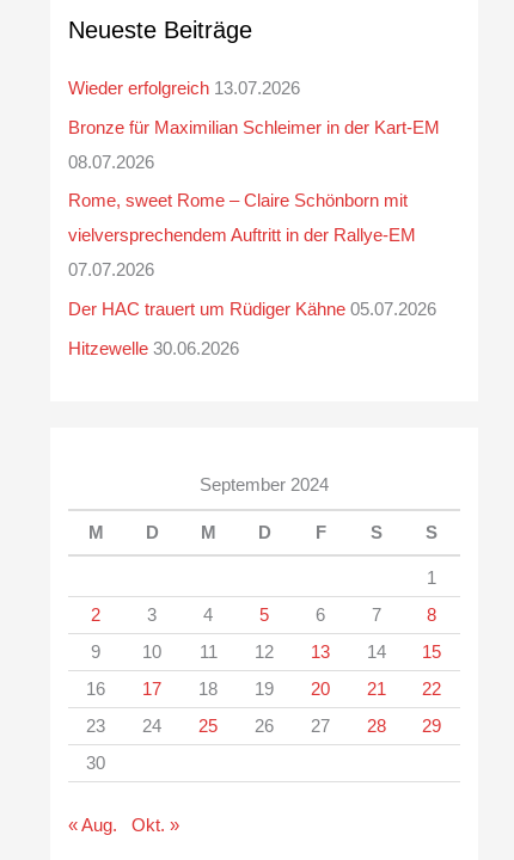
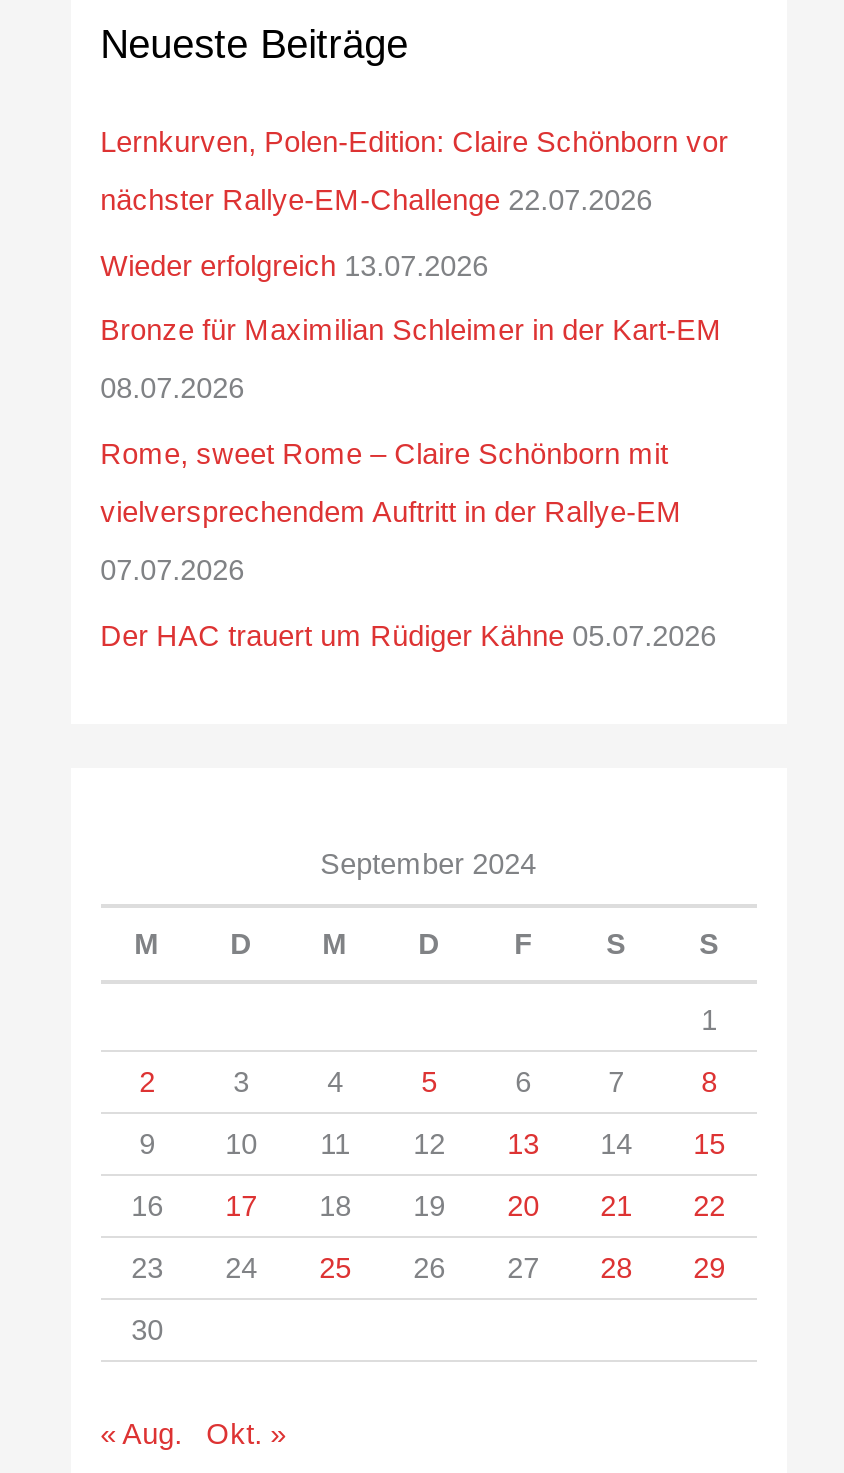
none -> [100,126,728,216] Lernkurven, Polen-Edition: Claire Schönborn vor | nächster Rallye-EM-Challenge 22.07.2026
moved [68,79,439,319] -> [100,249,722,651]: Wieder erfolgreich 13.07.2026 | Bronze für Maximilian Schleimer in der Kart-EM | 08.07.2026 | Rome, sweet Rome – Claire Schönborn mit | vielversprechendem Auftritt in der Rallye-EM | 07.07.2026 | Der HAC trauert um Rüdiger Kähne 05.07.2026
[68,339,239,358] Hitzewelle 30.06.2026 -> none

